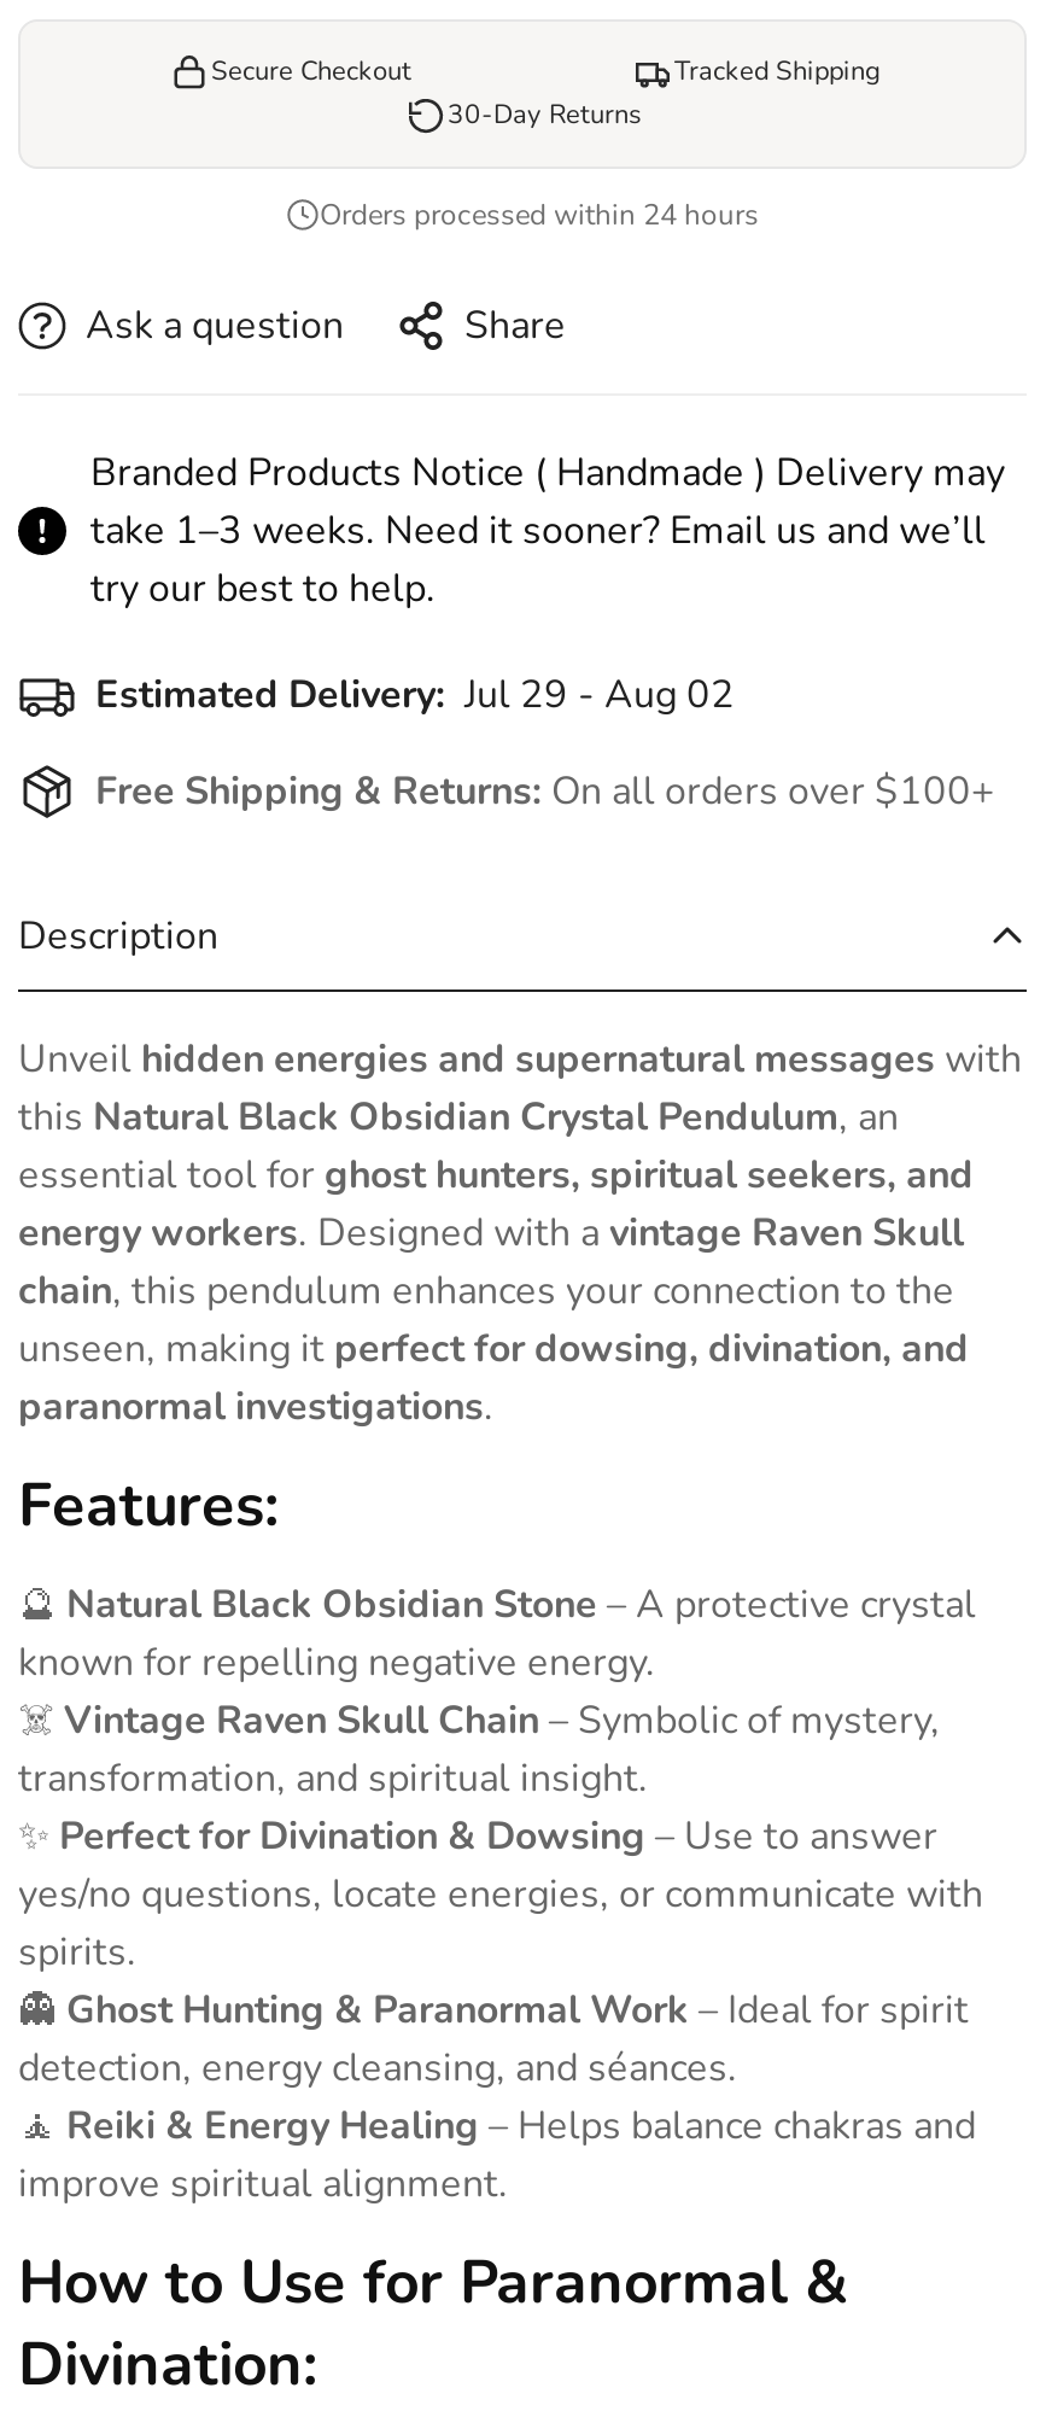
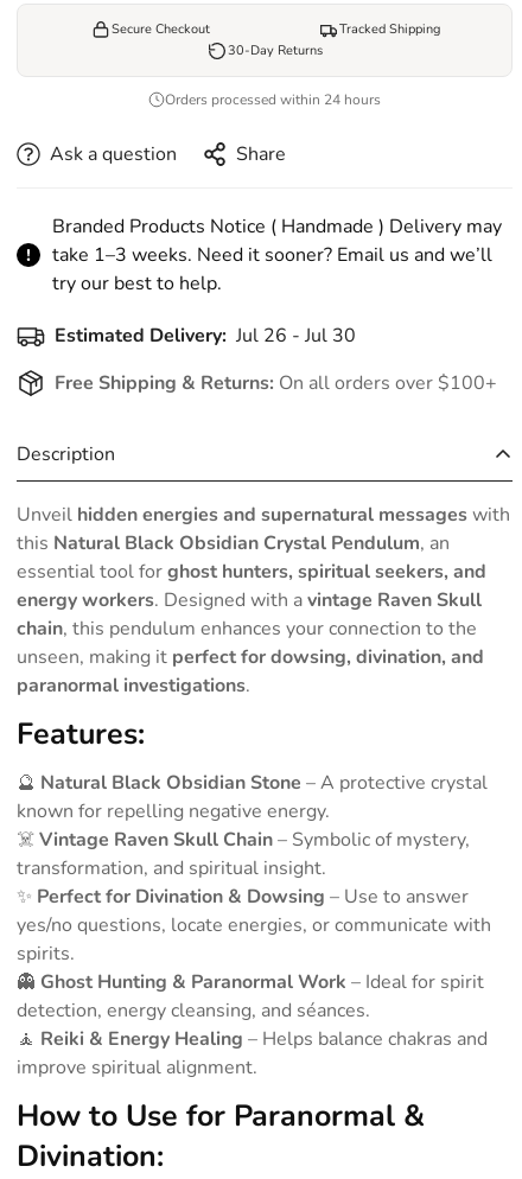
[95,668,735,721] Estimated Delivery: Jul 29 - Aug 02 -> [55,322,356,348] Estimated Delivery: Jul 26 - Jul 30

